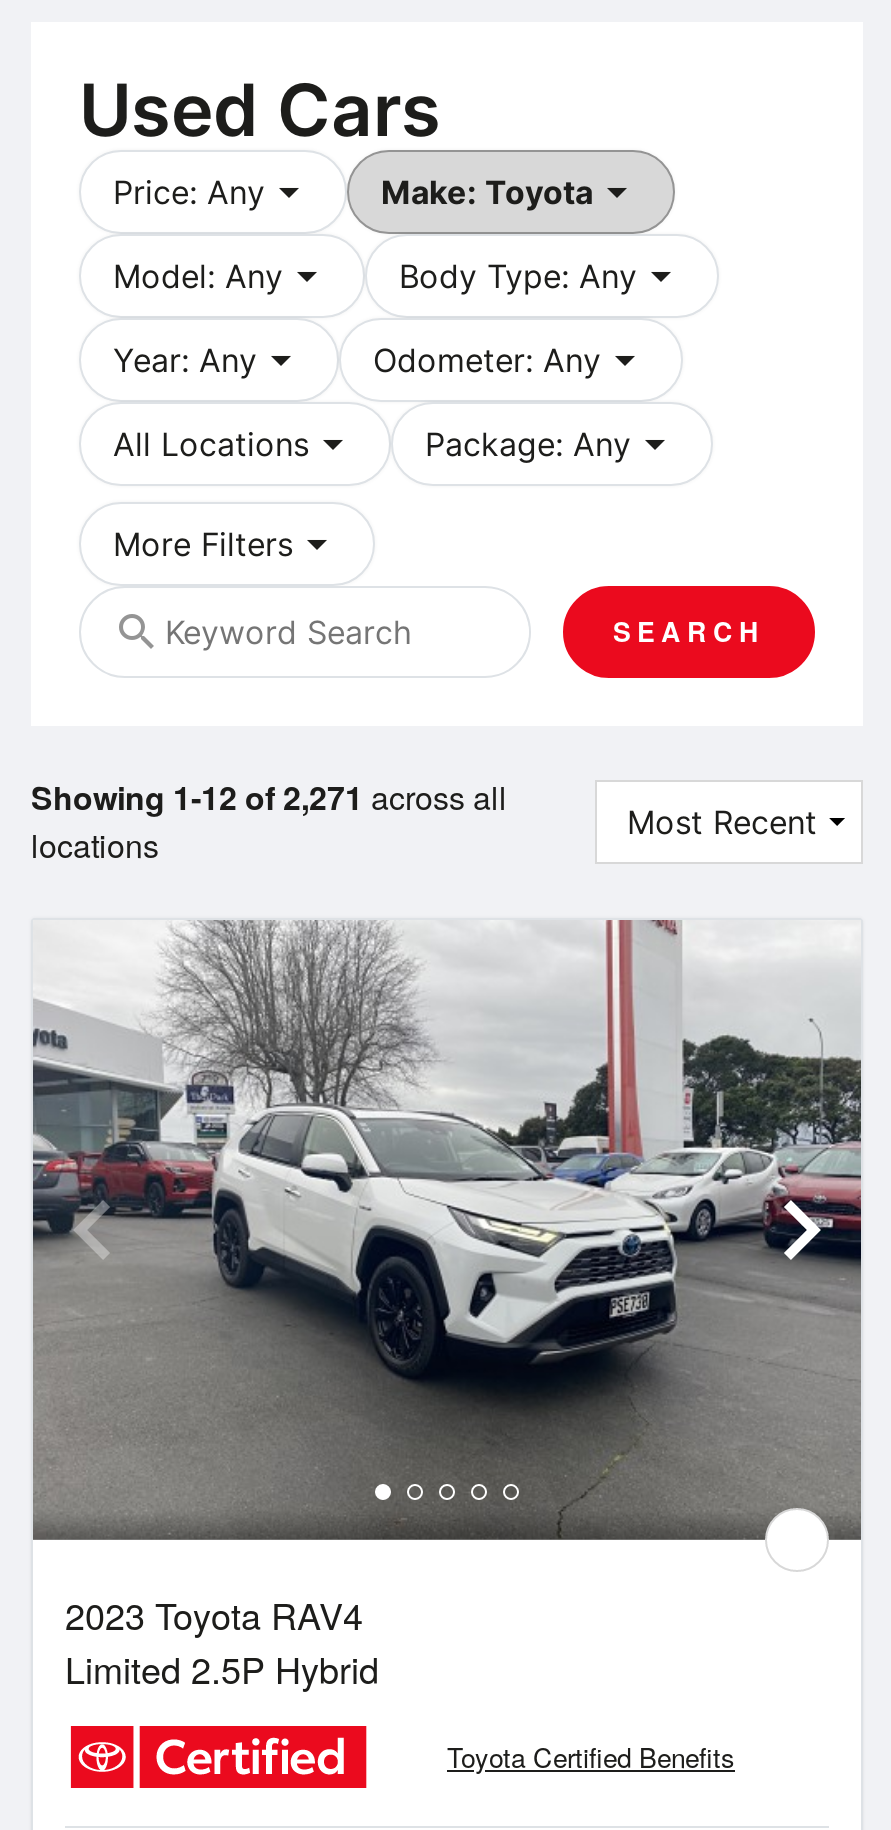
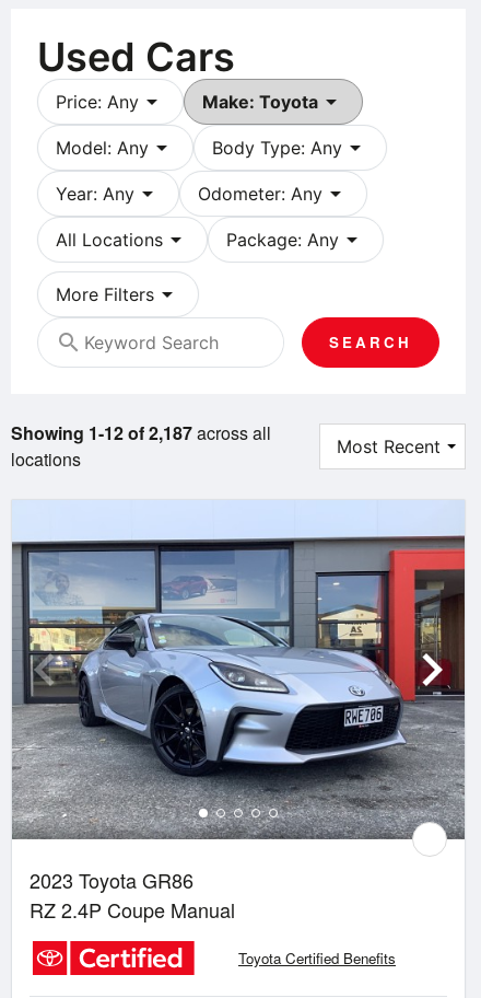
[31,773,507,819] Showing 1-12 of 2,271 across all -> [11,420,271,445] Showing 1-12 of 2,187 across all
[33,918,861,1694] [image] | 2023 Toyota RAV4 | Limited 2.5P Hybrid -> [12,500,466,924] [image] | 2023 Toyota GR86 | RZ 2.4P Coupe Manual

